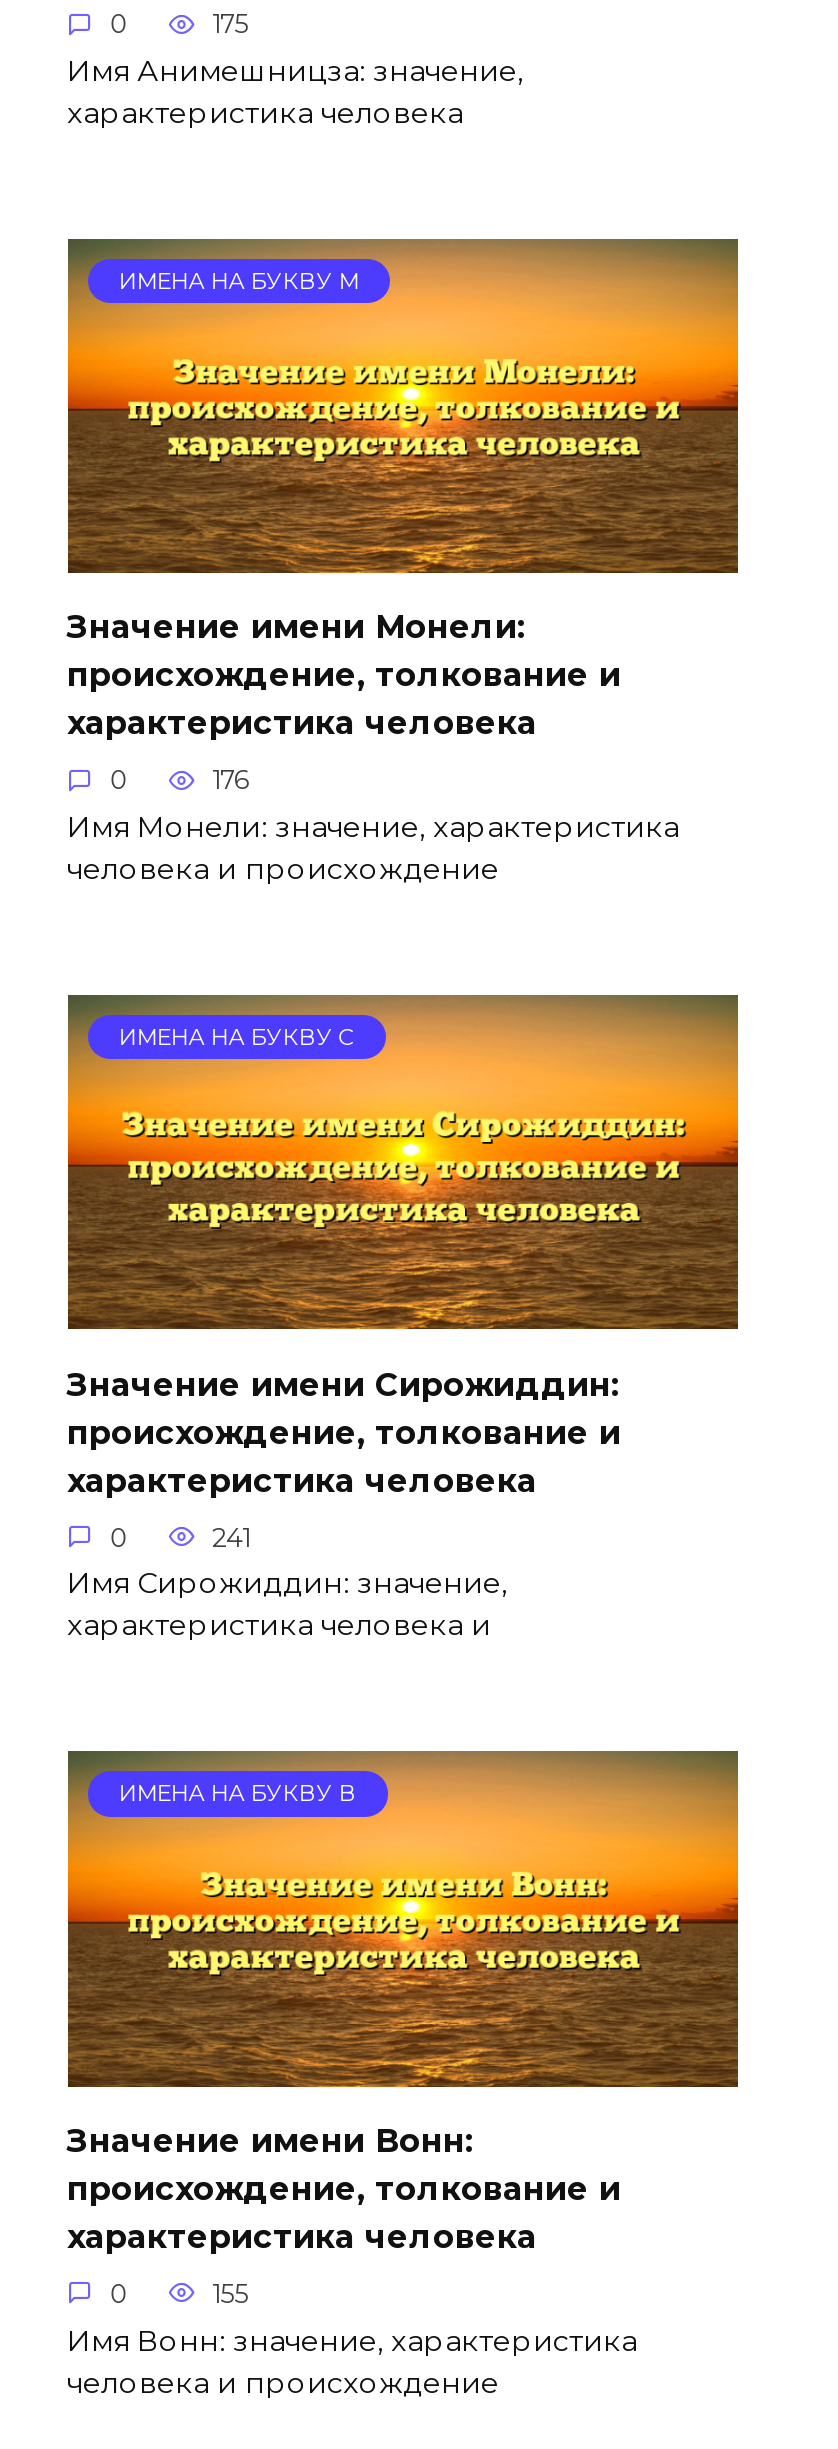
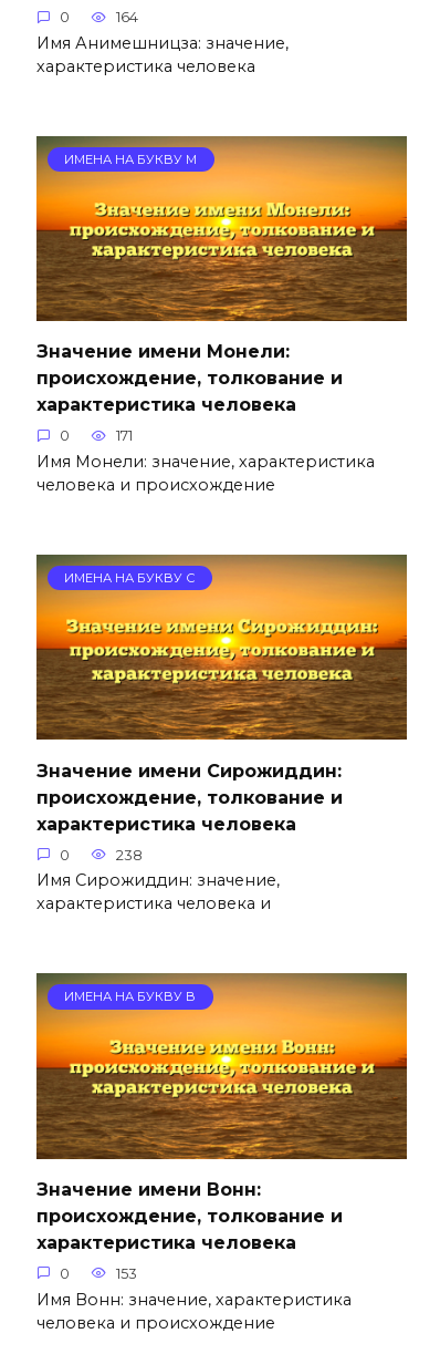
[212,9,248,39] 175 -> [116,9,138,26] 164
[212,766,250,796] 176 -> [116,428,133,444] 171
[212,1522,250,1552] 241 -> [116,847,143,863] 238
[212,2279,248,2309] 155 -> [116,1265,137,1282] 153

